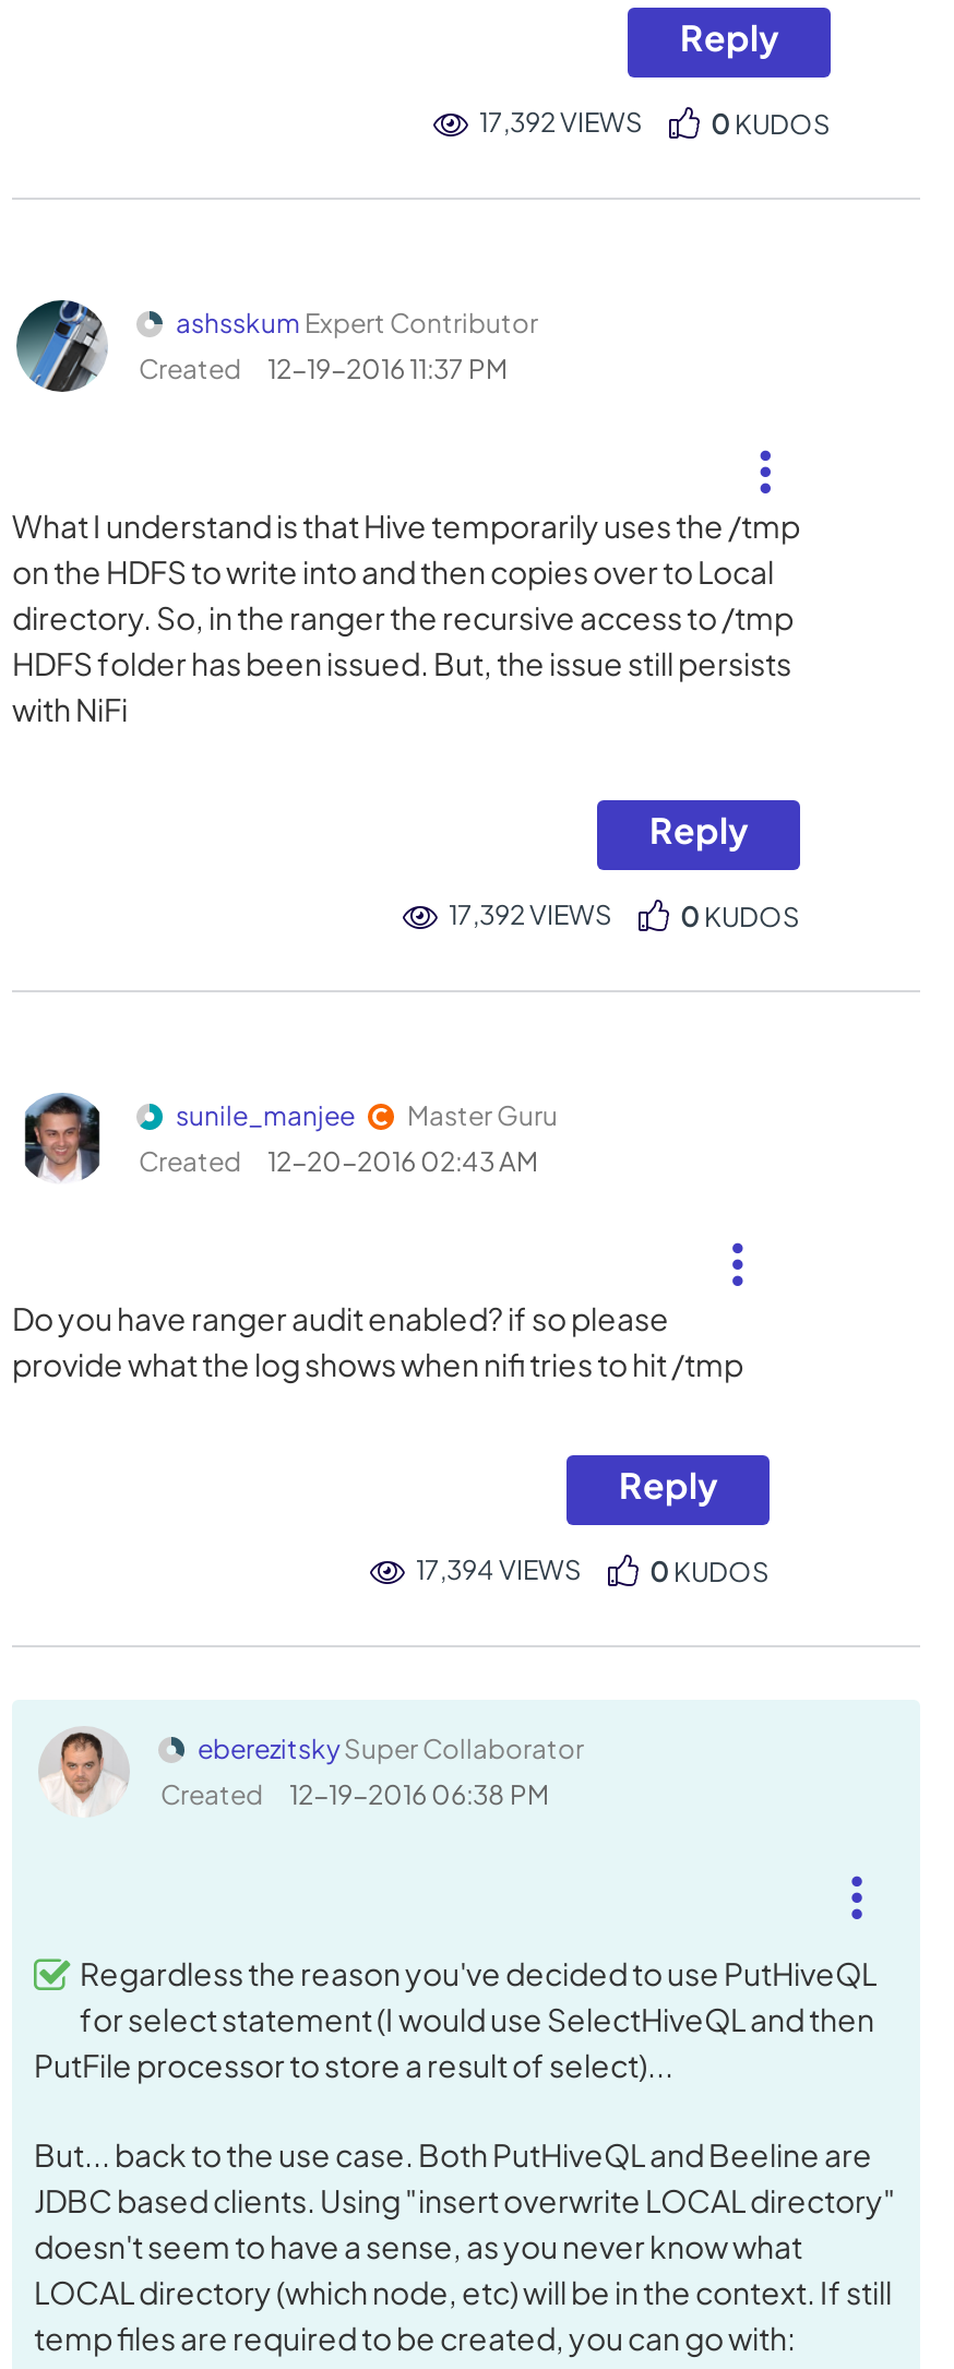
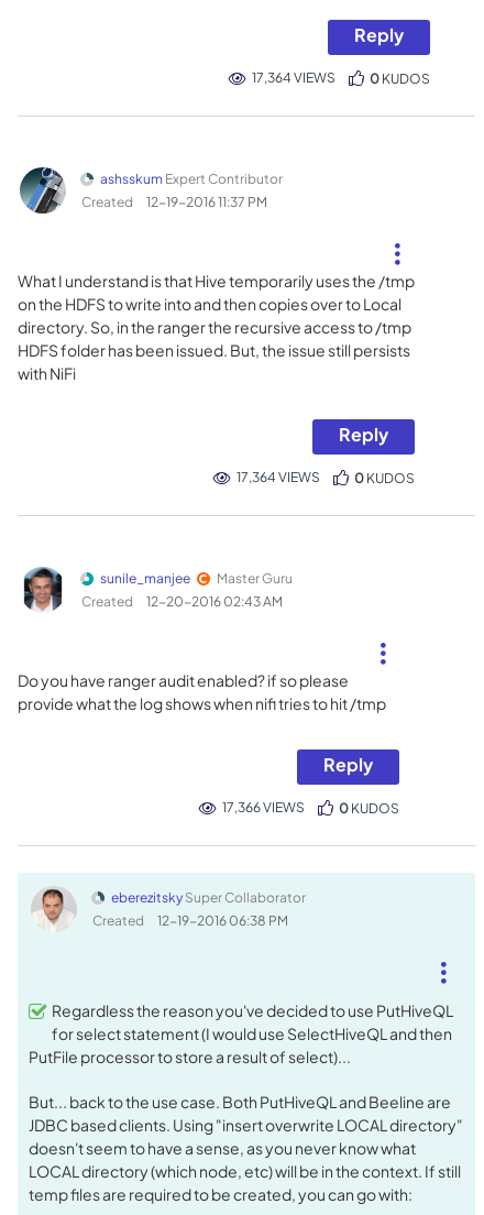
[479,106,643,139] 17,392 VIEWS -> [252,70,335,86] 17,364 VIEWS
[449,899,612,932] 17,392 VIEWS -> [237,469,320,486] 17,364 VIEWS
[416,1554,582,1587] 17,394 VIEWS -> [222,799,305,816] 17,366 VIEWS

